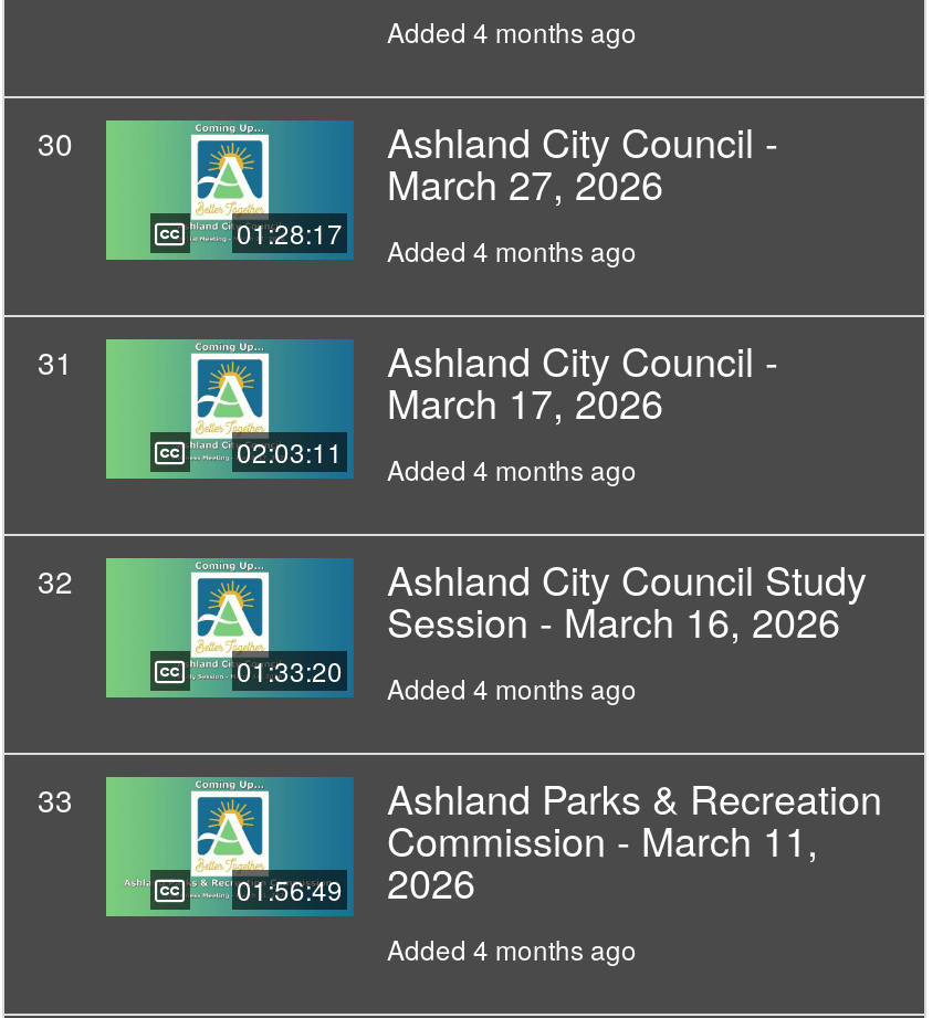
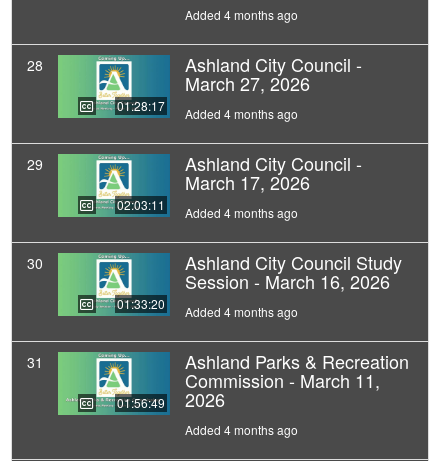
[38,122,73,166] 30 -> [27,55,43,75] 28
[38,340,73,385] 31 -> [27,154,43,174] 29
[38,559,73,604] 32 -> [27,253,43,273] 30
[38,778,73,822] 33 -> [27,352,43,372] 31

